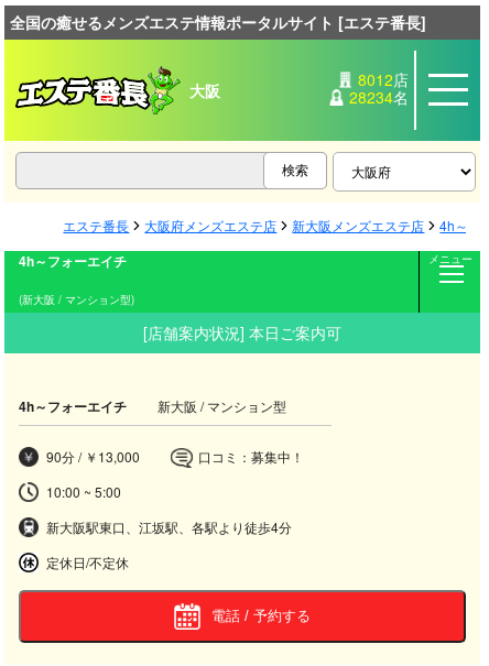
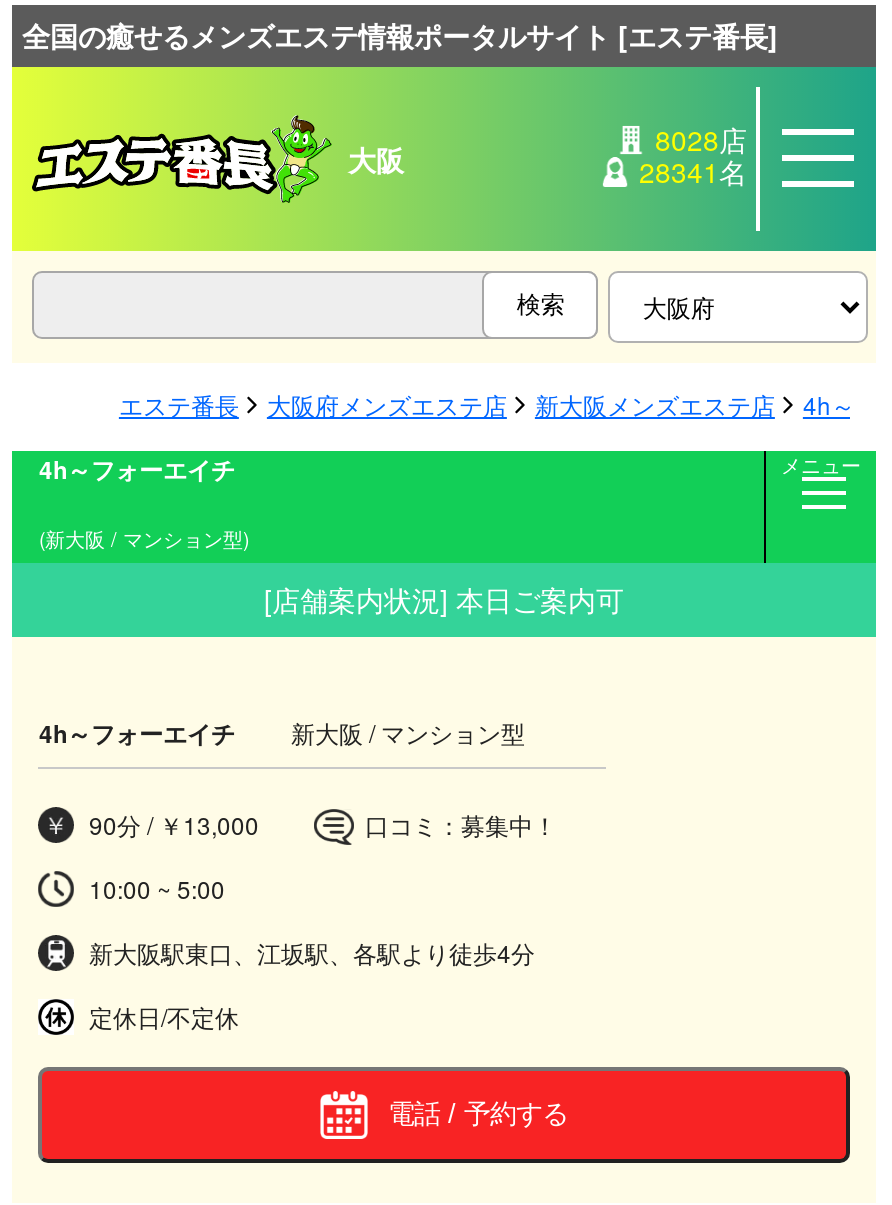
[358,68,409,90] 8012店 -> [655,119,747,159] 8028店
[350,86,409,108] 28234名 -> [639,151,747,191] 28341名

